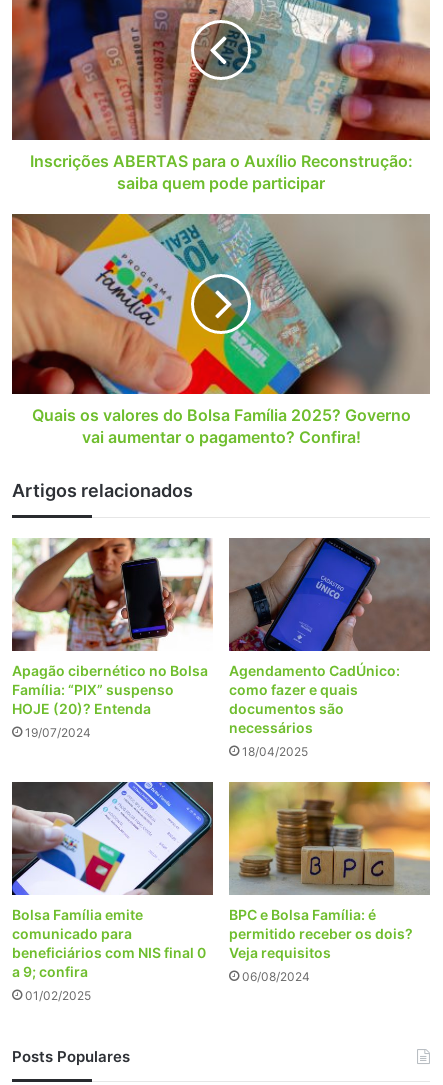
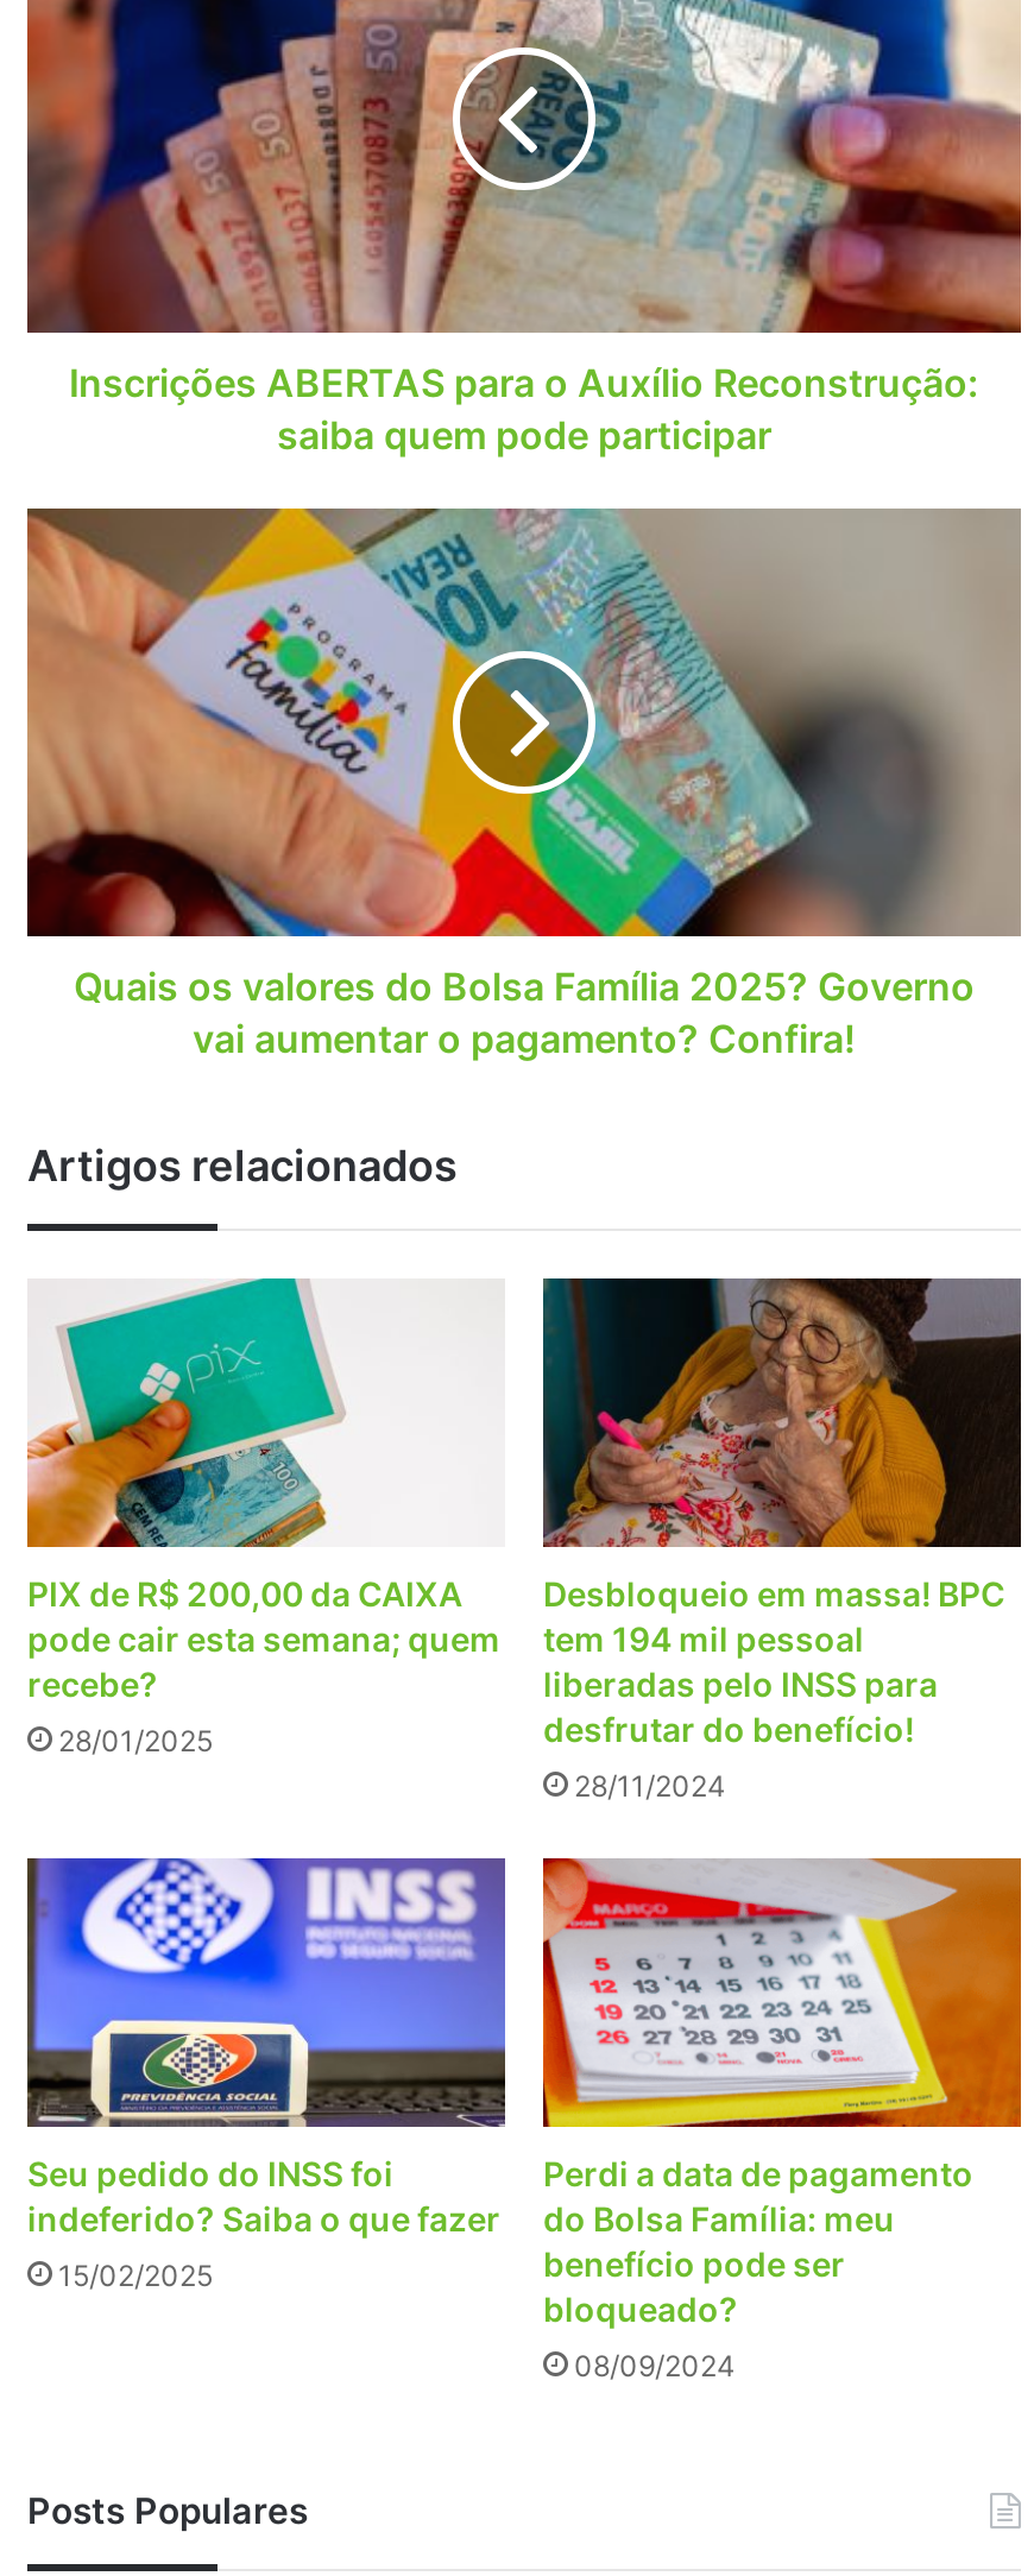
[11,537,213,717] [image] | Apagão cibernético no Bolsa | Família: “PIX” suspenso | HOJE (20)? Entenda -> [25,1276,503,1704] [image] | PIX de R$ 200,00 da CAIXA | pode cair esta semana; quem | recebe?
[228,537,430,736] [image] | Agendamento CadÚnico: | como fazer e quais | documentos são | necessários -> [541,1276,1021,1749] [image] | Desbloqueio em massa! BPC | tem 194 mil pessoal | liberadas pelo INSS para | desfrutar do benefício!
[25,725,91,740] 19/07/2024 -> [58,1723,213,1759] 28/01/2025
[242,744,308,759] 18/04/2025 -> [574,1768,726,1804] 28/11/2024
[11,781,214,980] [image] | Bolsa Família emite | comunicado para | beneficiários com NIS final 0 | a 9; confira -> [25,1856,507,2240] [image] | Seu pedido do INSS foi | indeferido? Saiba o que fazer
[228,781,430,961] [image] | BPC e Bolsa Família: é | permitido receber os dois? | Veja requisitos -> [541,1856,1023,2330] [image] | Perdi a data de pagamento | do Bolsa Família: meu | benefício pode ser | bloqueado?
[242,969,310,984] 06/08/2024 -> [574,2349,736,2384] 08/09/2024
[25,988,91,1003] 01/02/2025 -> [58,2259,213,2294] 15/02/2025

